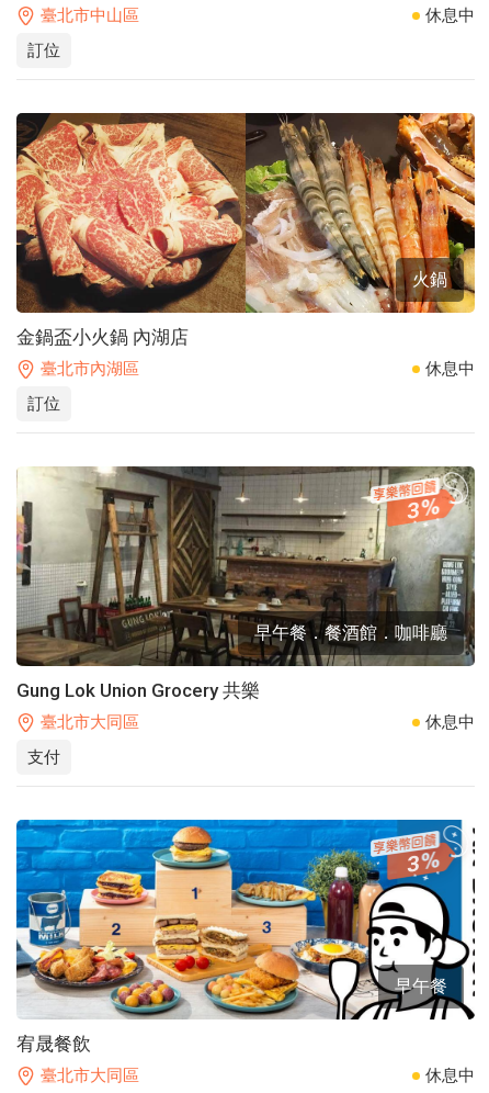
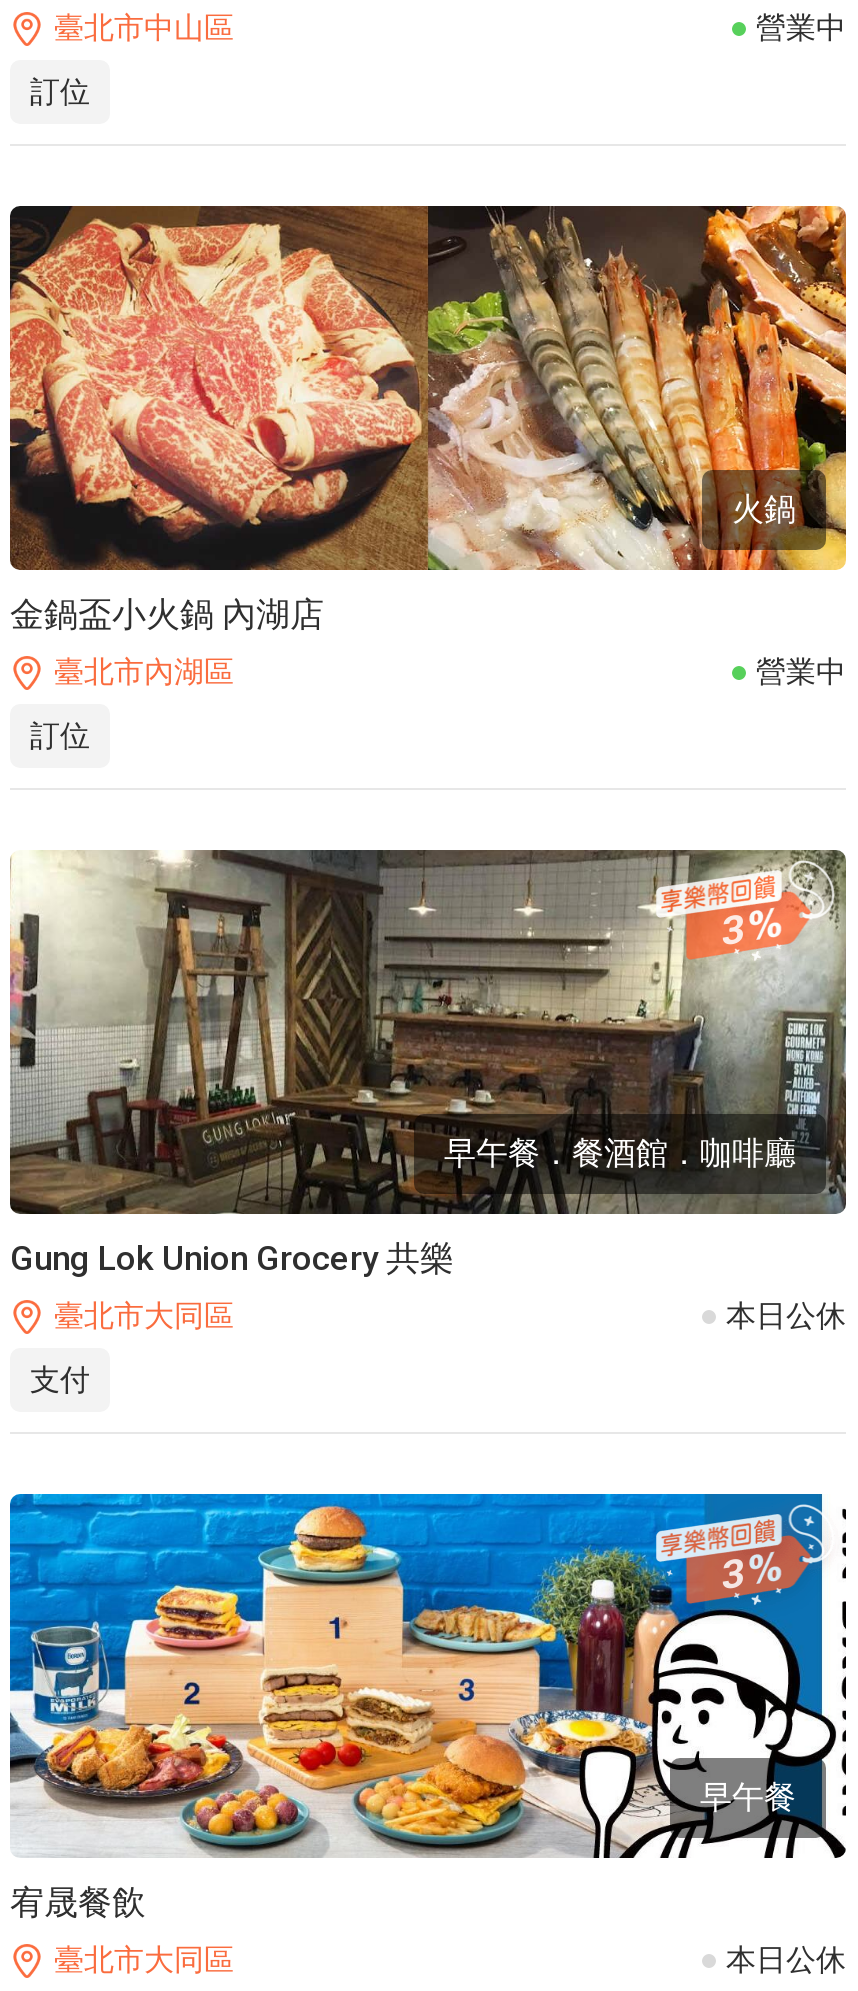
[425,5,475,25] 休息中 -> [756,10,846,46] 營業中
[425,359,475,379] 休息中 -> [756,654,846,690] 營業中
[425,712,475,732] 休息中 -> [726,1298,846,1334] 本日公休
[425,1066,475,1085] 休息中 -> [726,1942,846,1978] 本日公休

